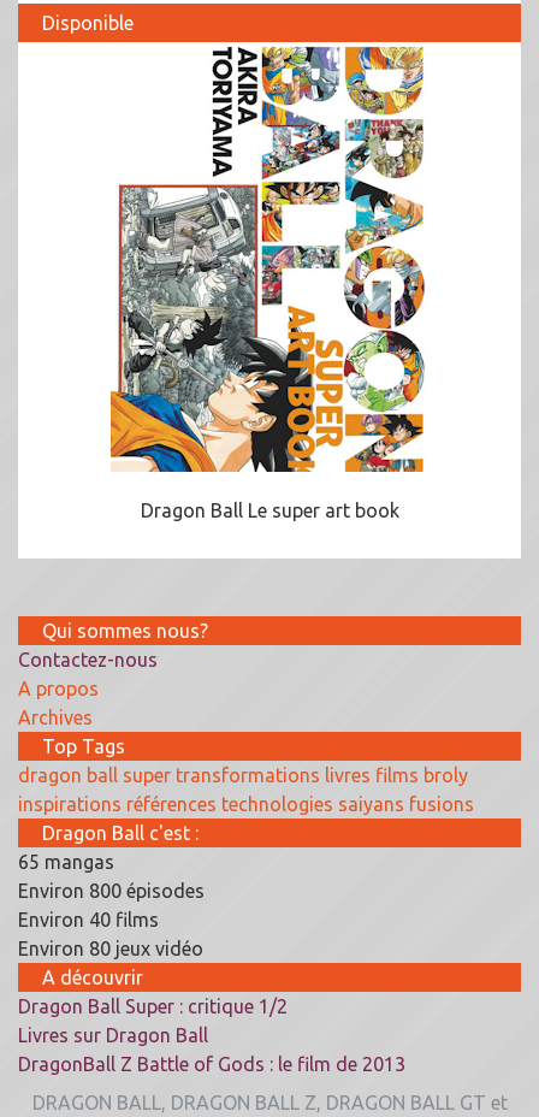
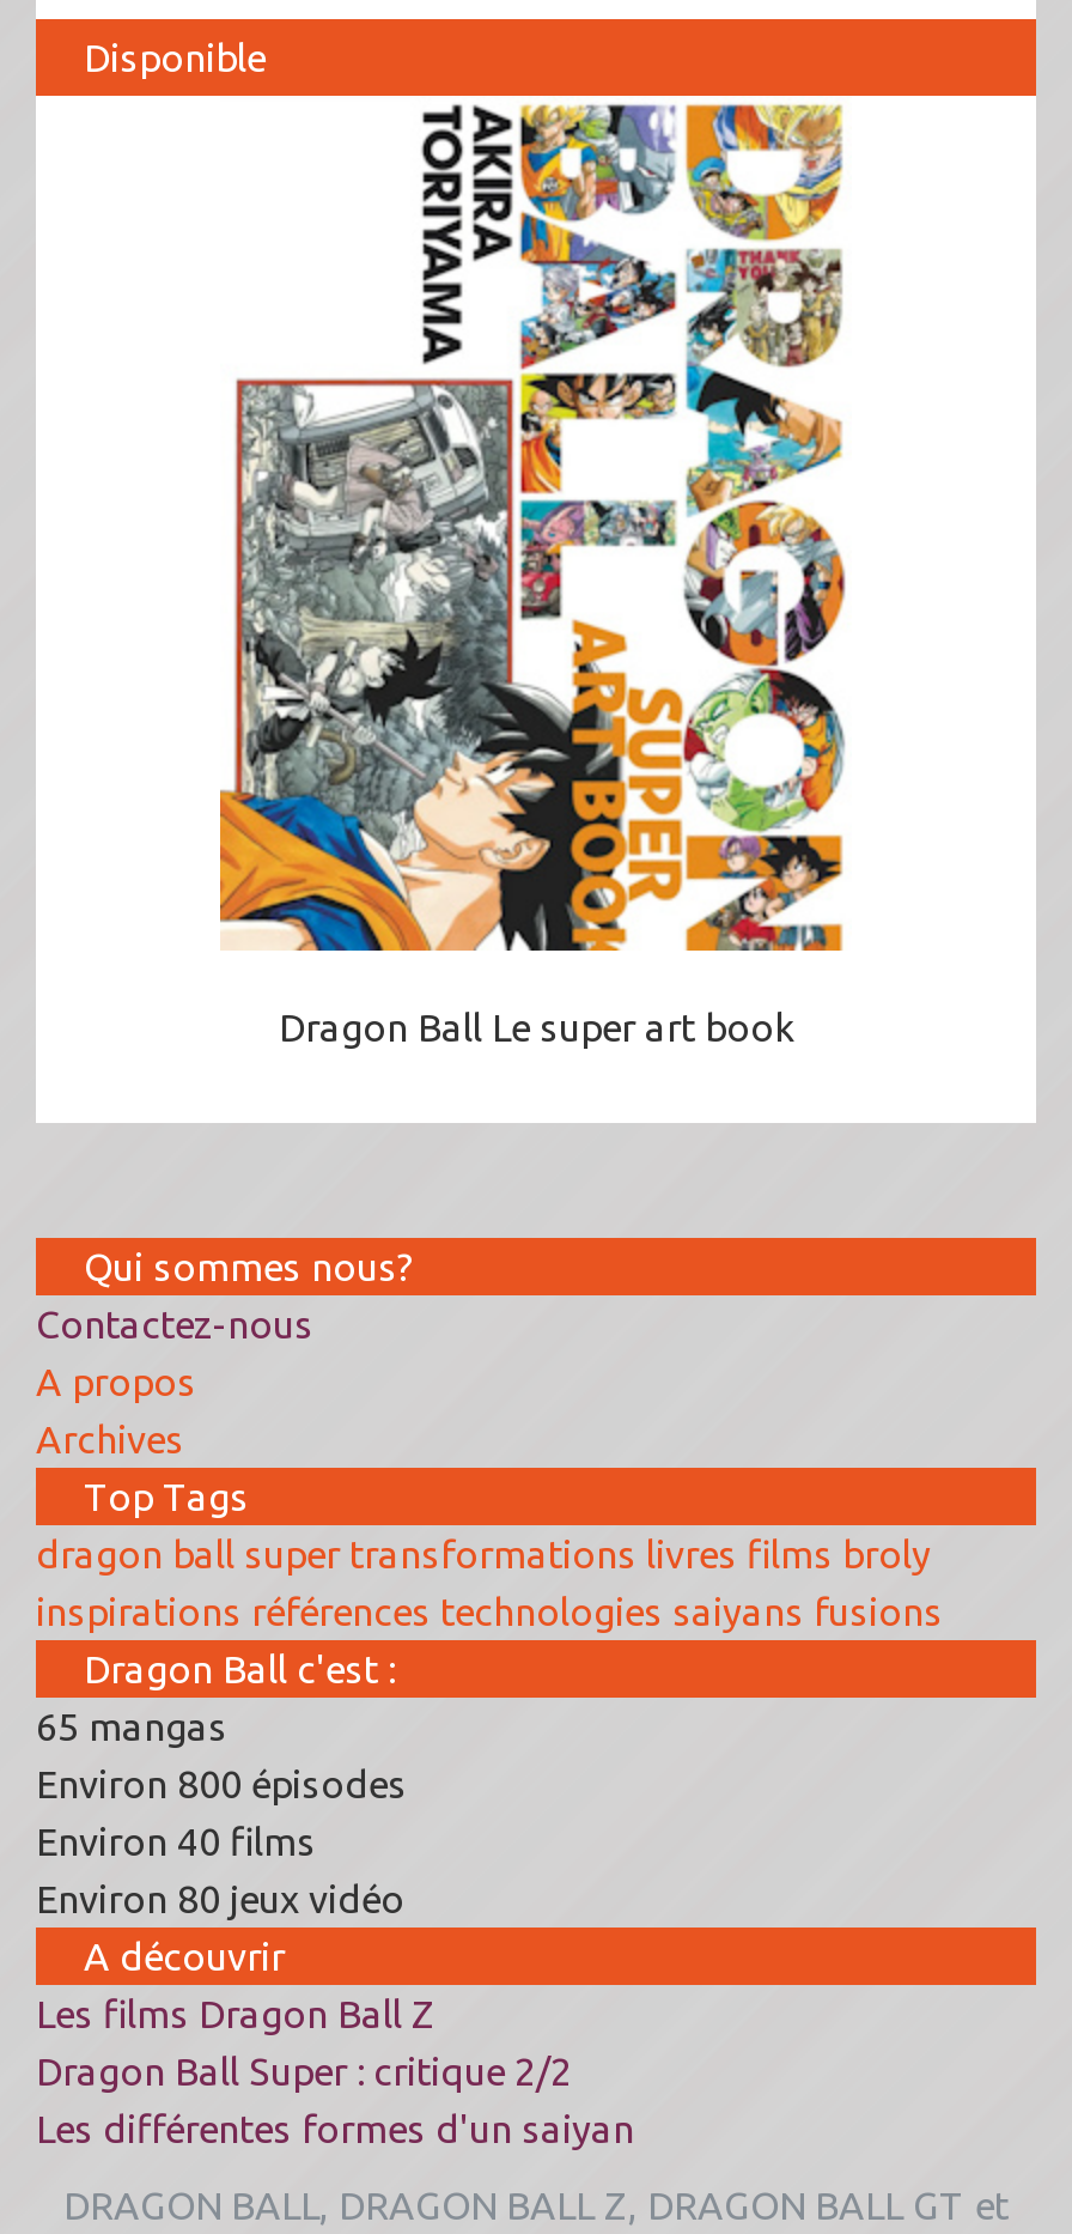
[18,995,405,1074] Dragon Ball Super : critique 1/2 | Livres sur Dragon Ball | DragonBall Z Battle of Gods : le film de 2013 -> [36,1991,634,2149] Les films Dragon Ball Z | Dragon Ball Super : critique 2/2 | Les différentes formes d'un saiyan

